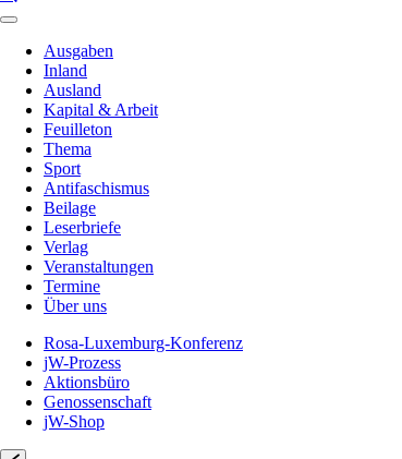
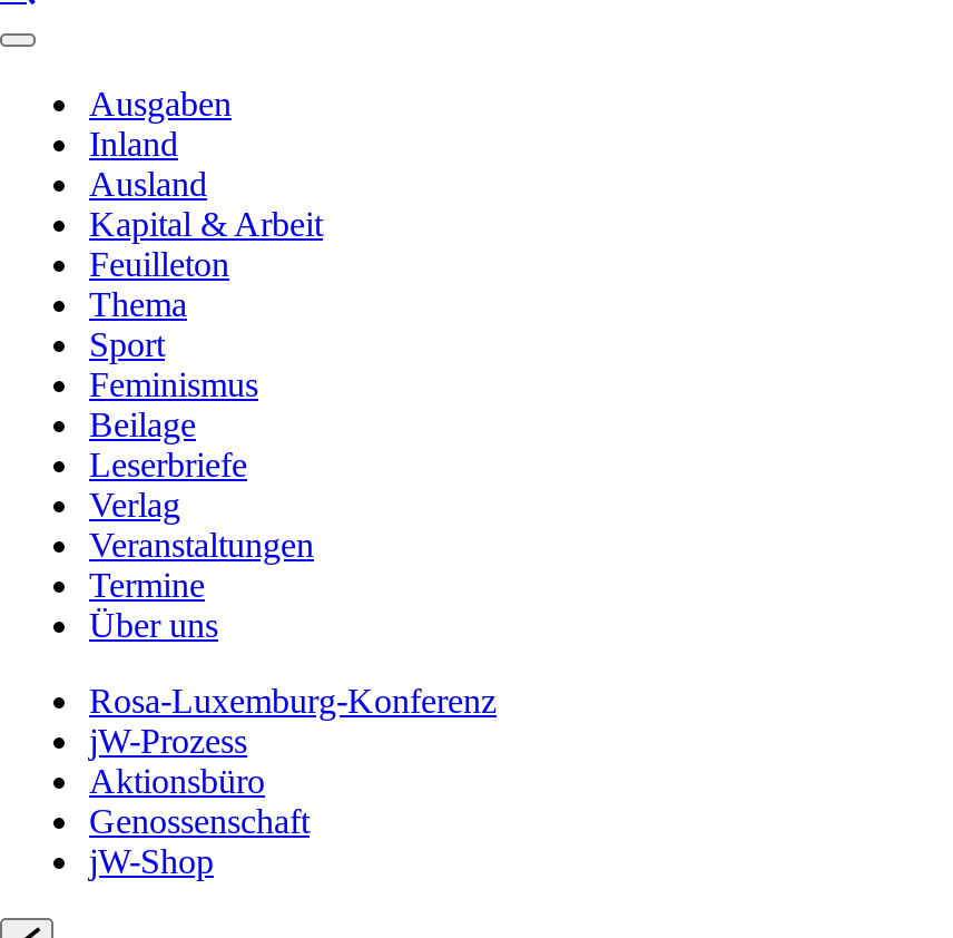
[44,179,149,197] Antifaschismus -> [89,365,258,403] Feminismus

